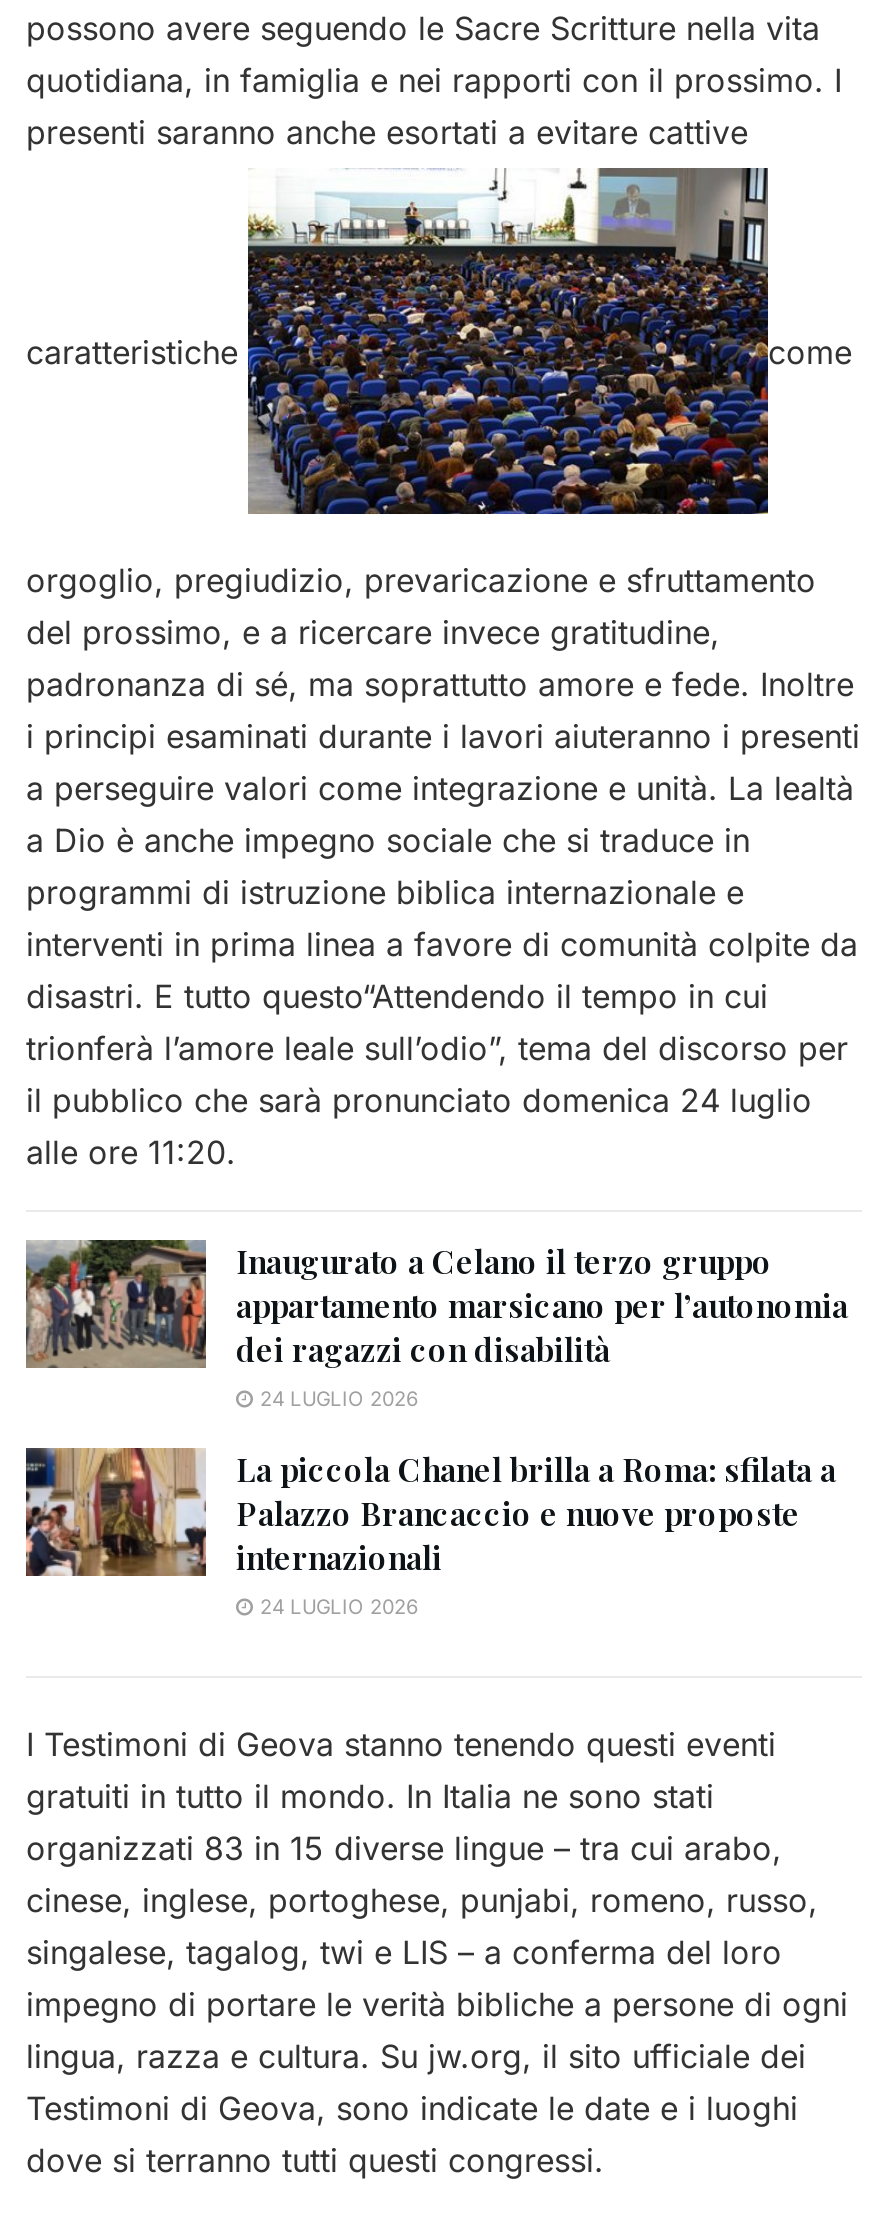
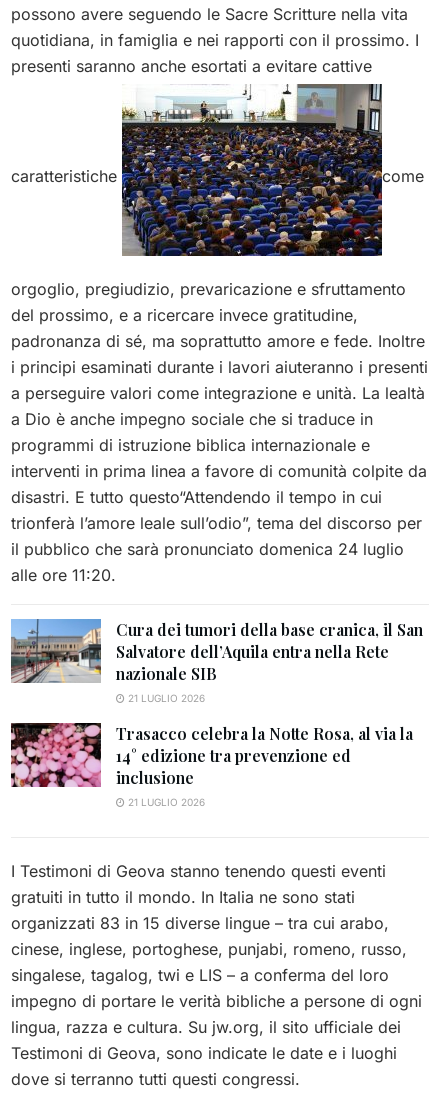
[24,1238,848,1409] [image] | Inaugurato a Celano il terzo gruppo | appartamento marsicano per l’autonomia | dei ragazzi con disabilità | 24 LUGLIO 2026 -> [11,618,423,704] [image] | Cura dei tumori della base cranica, il San | Salvatore dell’Aquila entra nella Rete | nazionale SIB | 21 LUGLIO 2026
[24,1446,836,1617] [image] | La piccola Chanel brilla a Roma: sfilata a | Palazzo Brancaccio e nuove proposte | internazionali | 24 LUGLIO 2026 -> [10,722,413,808] [image] | Trasacco celebra la Notte Rosa, al via la | 14° edizione tra prevenzione ed | inclusione | 21 LUGLIO 2026

